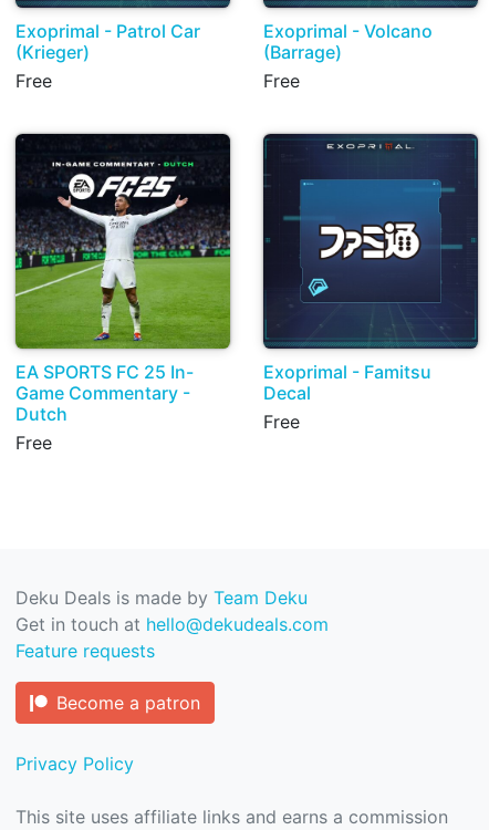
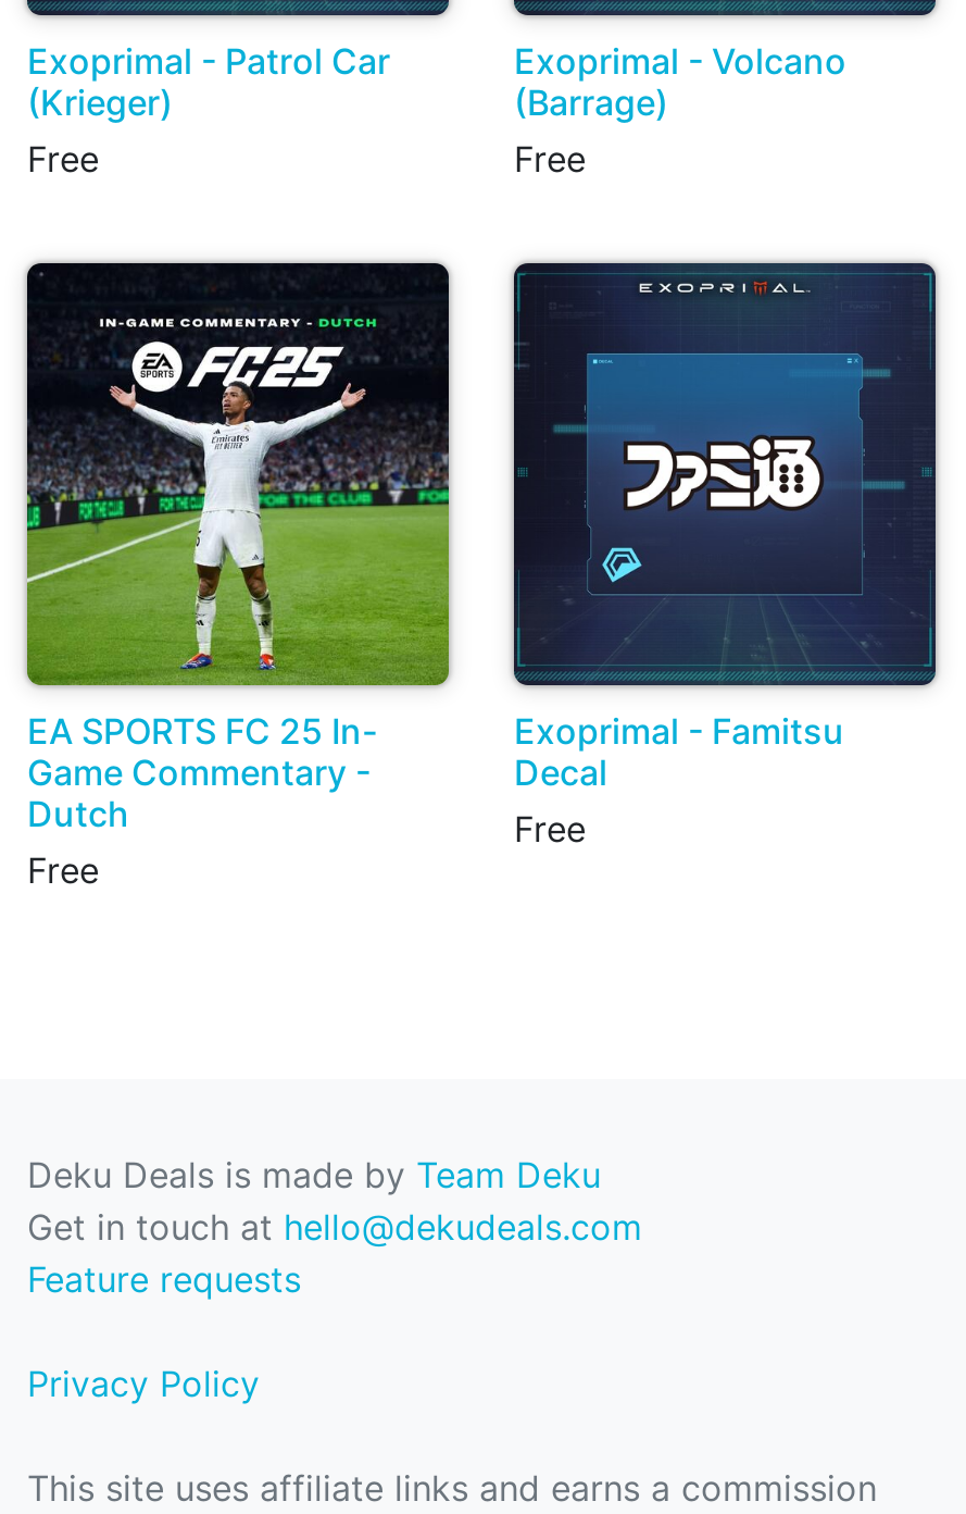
[56,692,200,714] Become a patron -> none

